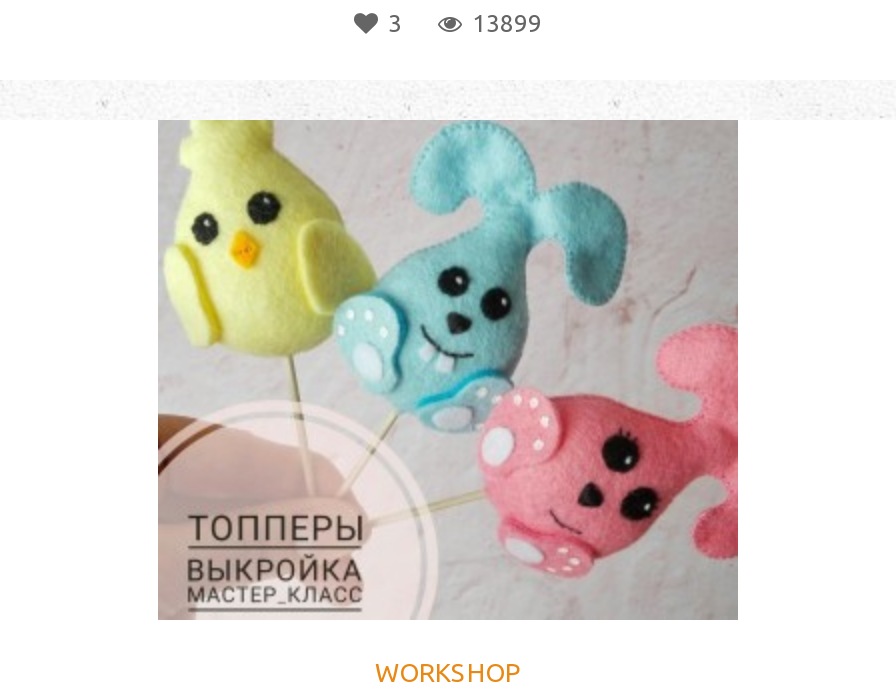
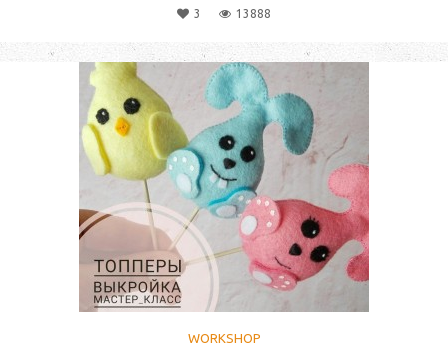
[472,10,542,36] 13899 -> [236,7,271,20] 13888

